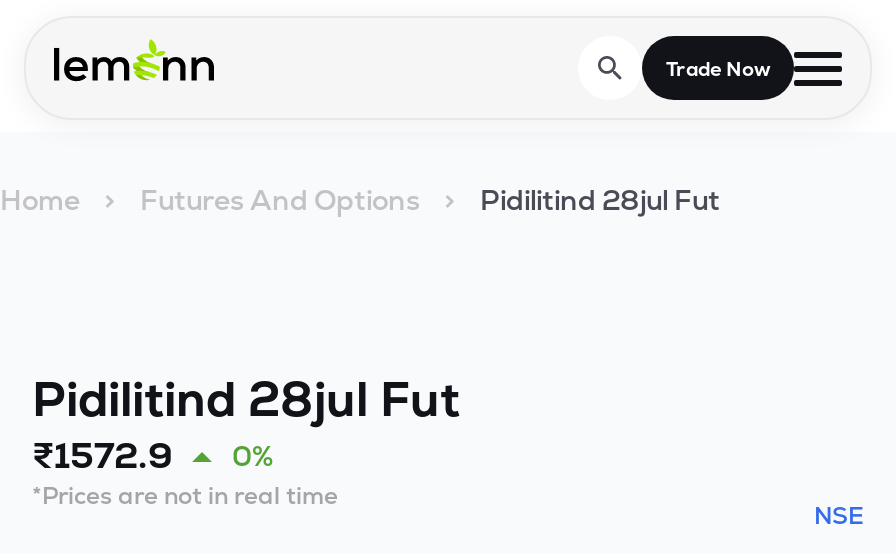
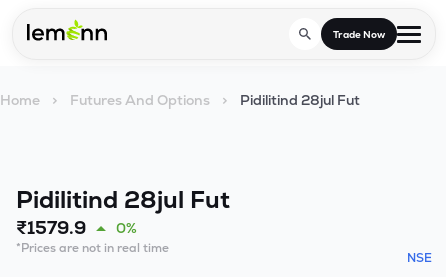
[32,432,274,478] ₹1572.9 0% -> [16,216,137,239] ₹1579.9 0%

